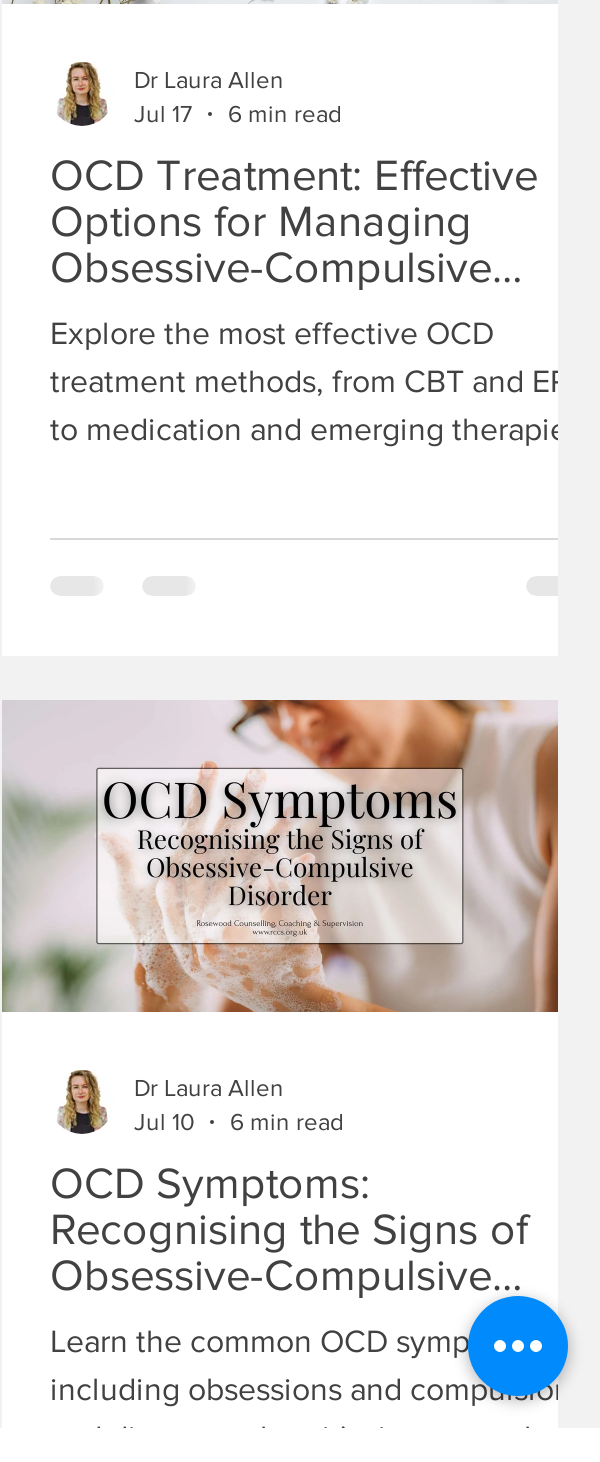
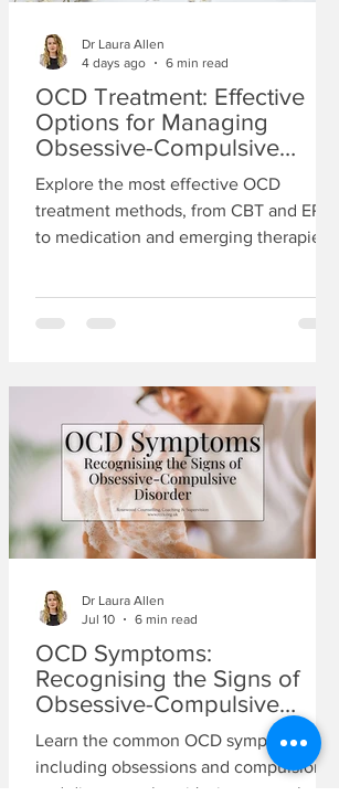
[134,99,342,127] Jul 17 6 min read -> [82,55,229,70] 4 days ago 6 min read

